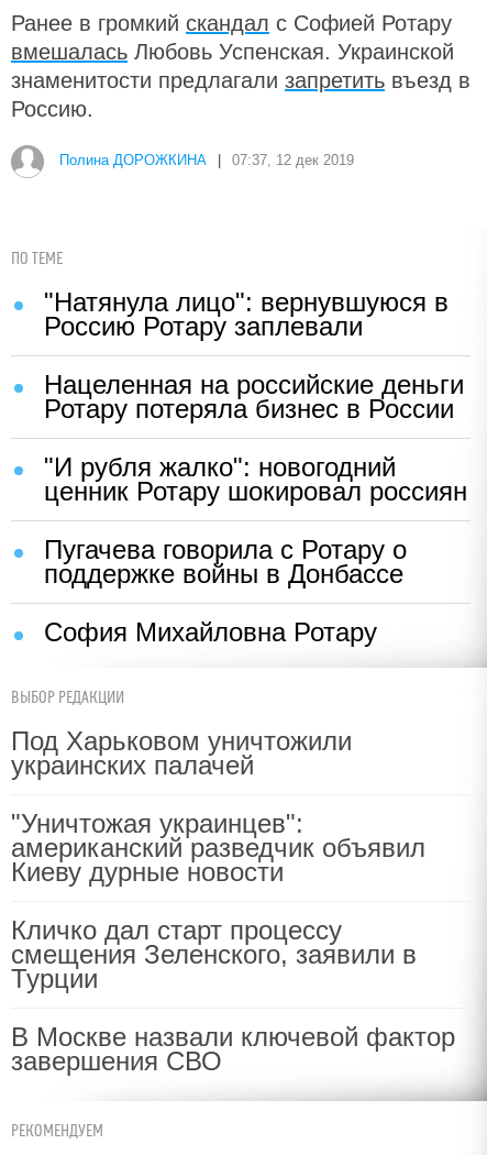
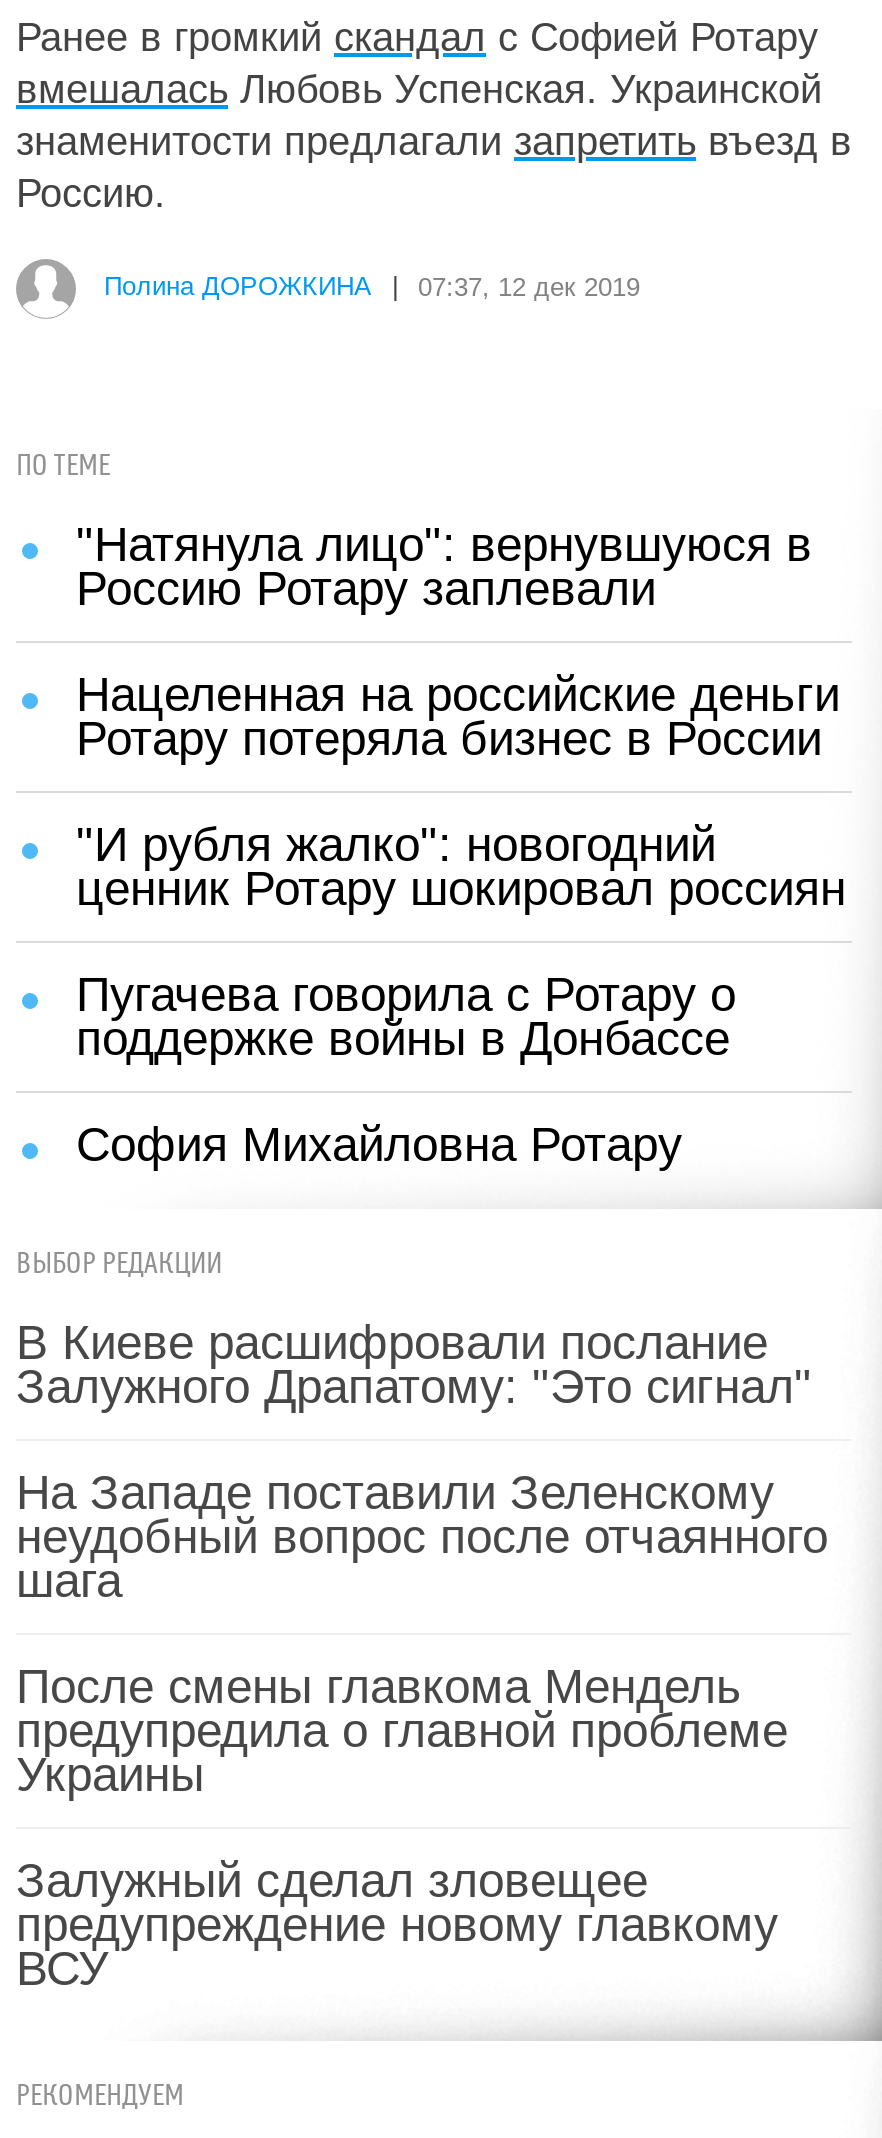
[11,726,352,780] Под Харьковом уничтожили | украинских палачей -> [16,1315,812,1413] В Киеве расшифровали послание | Залужного Драпатому: "Это сигнал"
[11,809,425,887] "Уничтожая украинцев": | американский разведчик объявил | Киеву дурные новости -> [16,1465,828,1607] На Западе поставили Зеленскому | неудобный вопрос после отчаянного | шага
[11,915,417,993] Кличко дал старт процессу | смещения Зеленского, заявили в | Турции -> [16,1659,788,1801] После смены главкома Мендель | предупредила о главной проблеме | Украины
[11,1022,455,1076] В Москве назвали ключевой фактор | завершения СВО -> [16,1853,778,1995] Залужный сделал зловещее | предупреждение новому главкому | ВСУ

